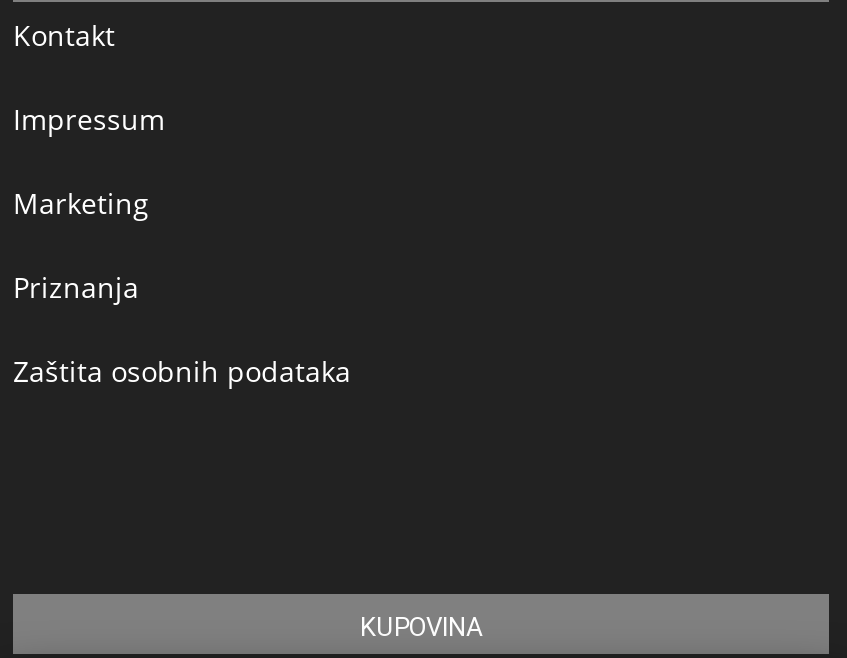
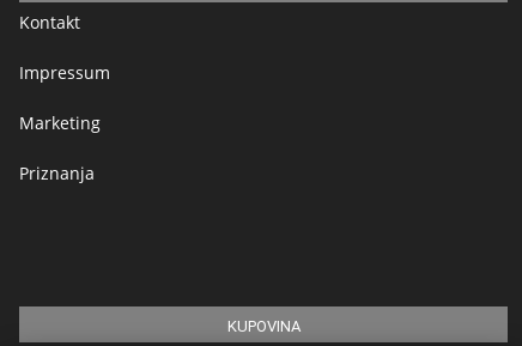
[13,353,351,391] Zaštita osobnih podataka -> none

